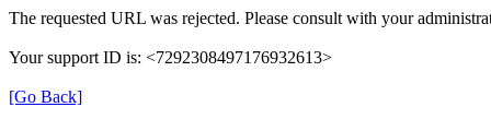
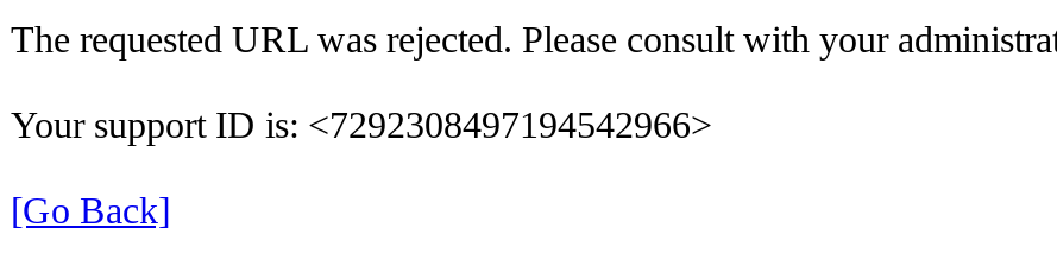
[9,48,332,67] Your support ID is: <7292308497176932613> -> [11,104,712,145] Your support ID is: <7292308497194542966>

